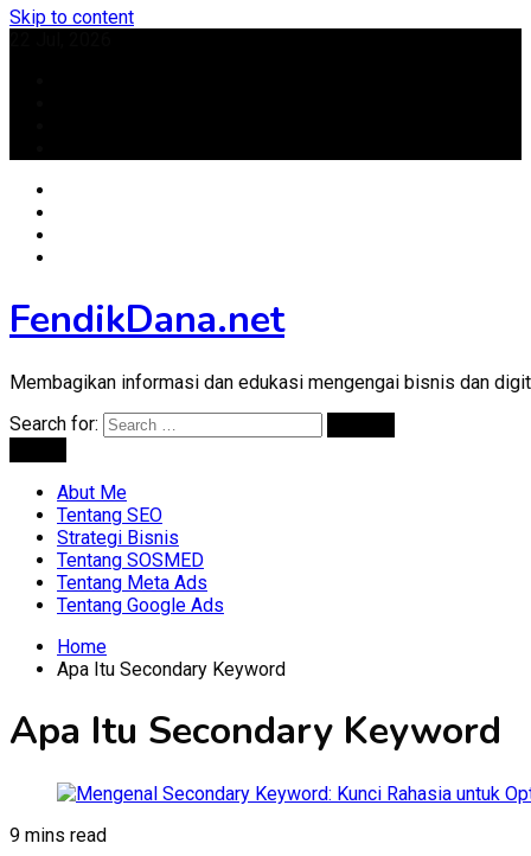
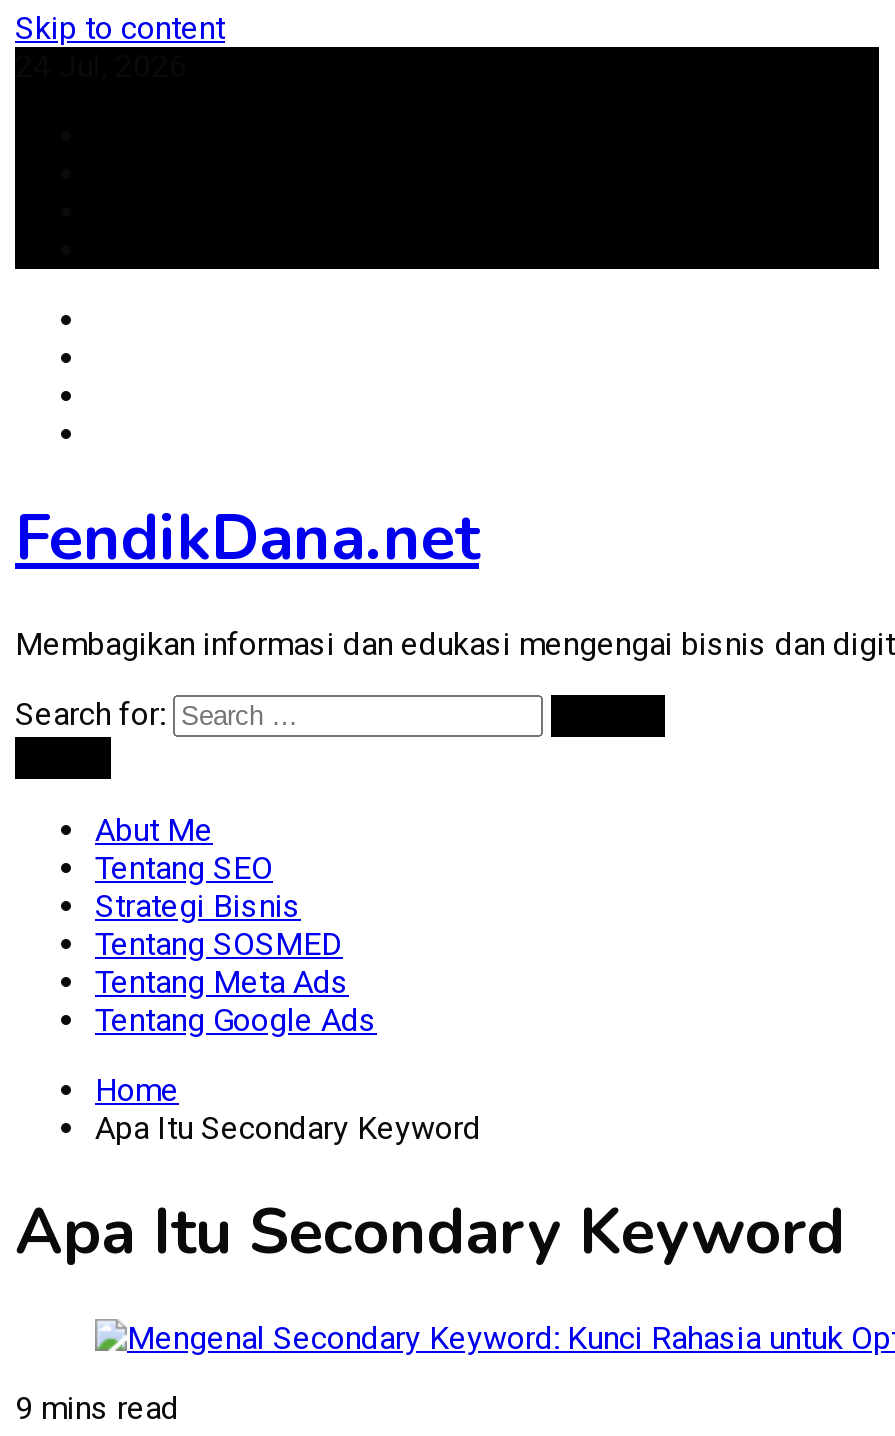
[9,28,111,51] 22 Jul, 2026 -> [15,47,187,85] 24 Jul, 2026

